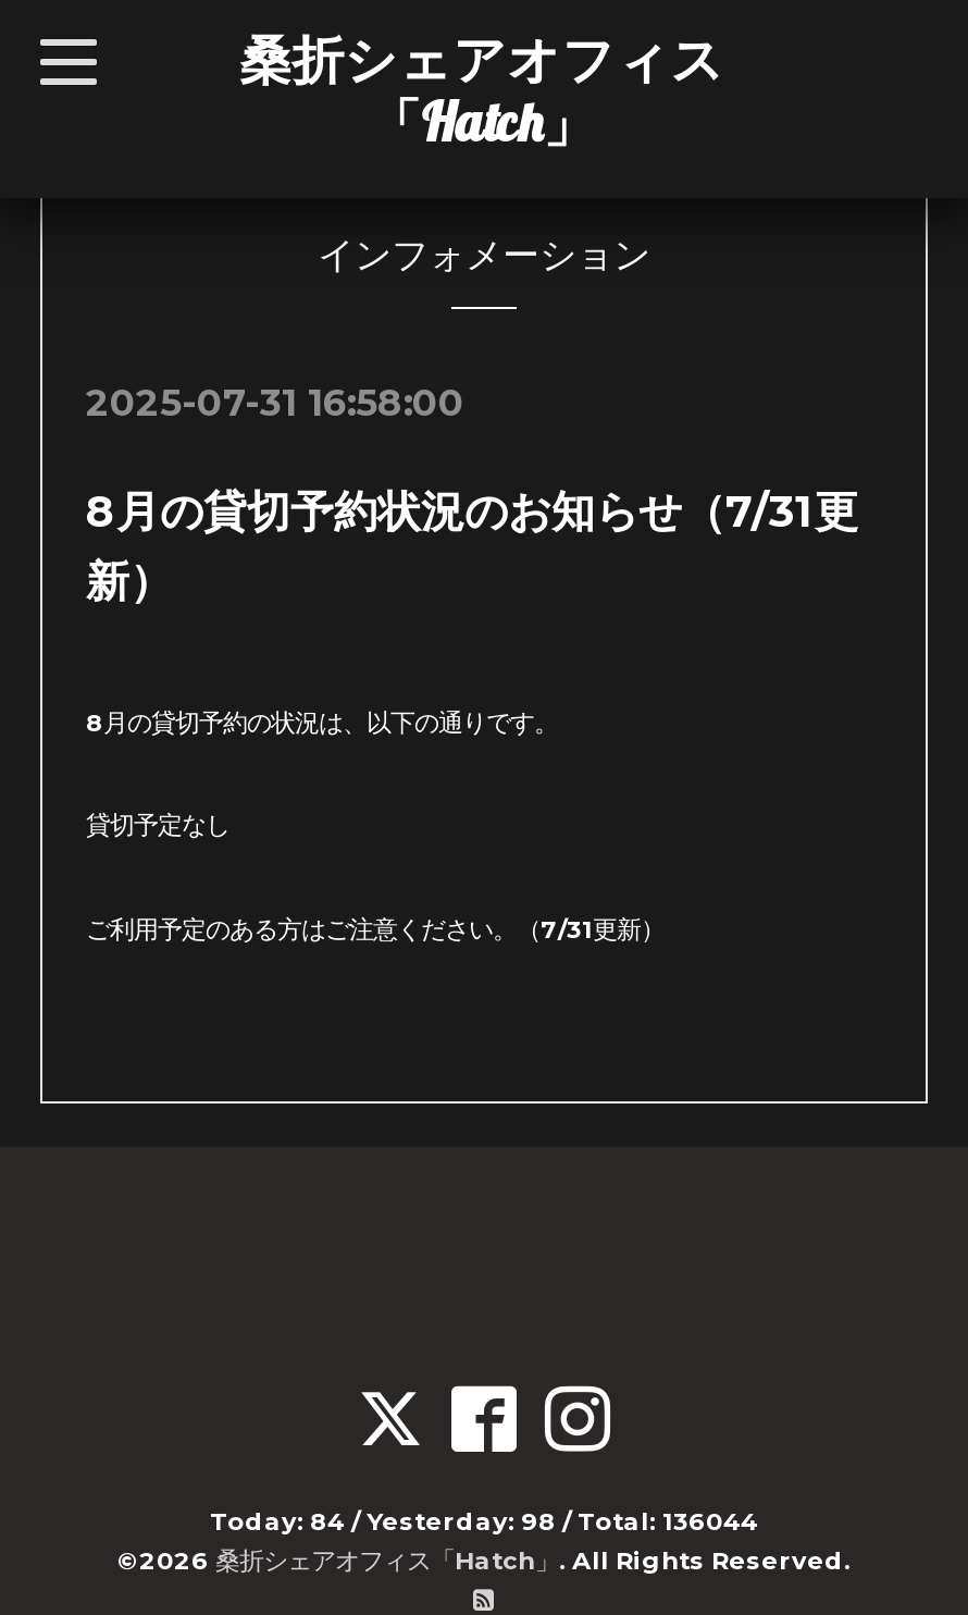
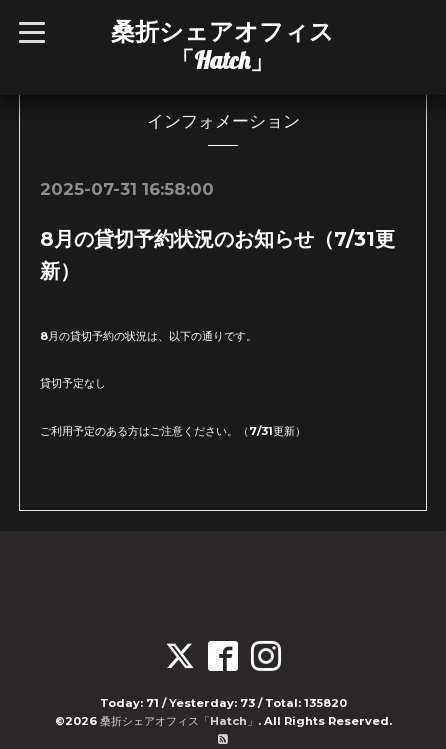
[210,1505,758,1536] Today: 84 / Yesterday: 98 / Total: 136044 -> [99,695,346,709] Today: 71 / Yesterday: 73 / Total: 135820

